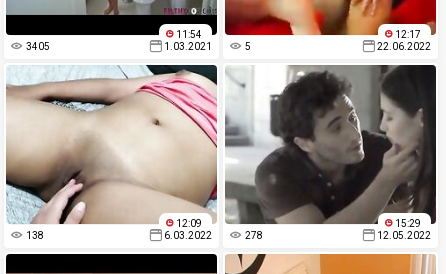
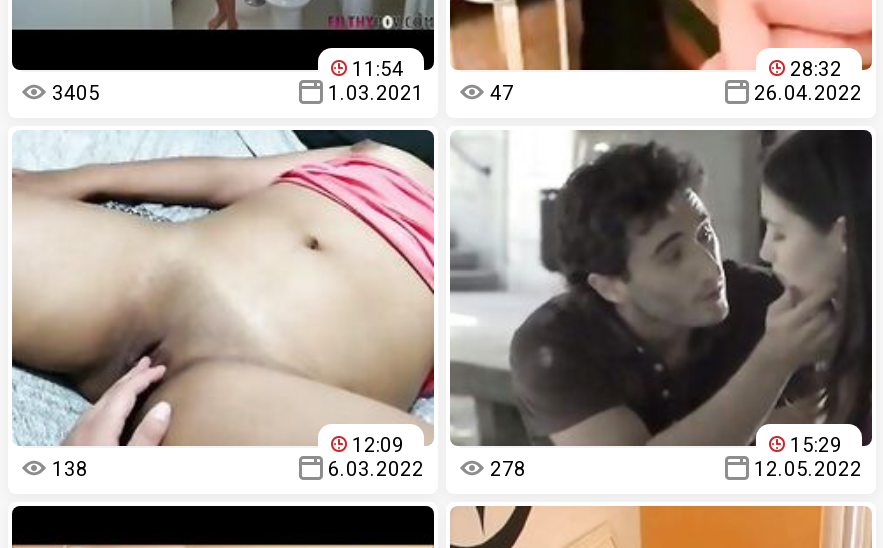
[395,29,421,40] 12:17 -> [790,59,842,81] 28:32
[245,41,251,52] 5 -> [490,83,514,105] 47
[377,41,431,52] 22.06.2022 -> [754,83,862,105] 26.04.2022

